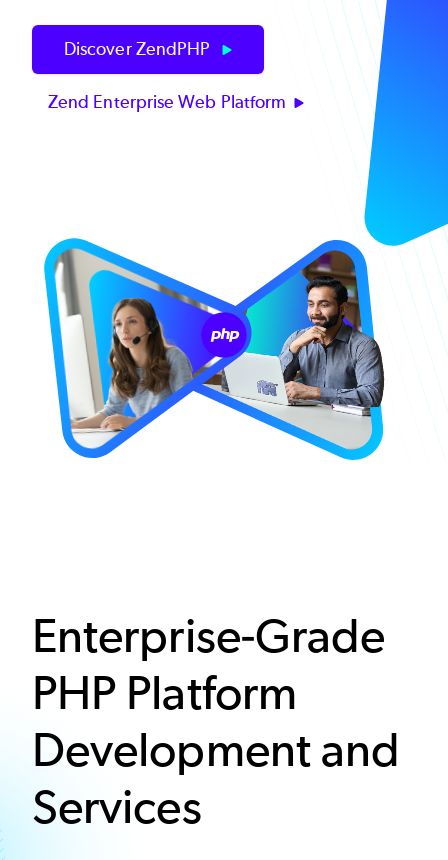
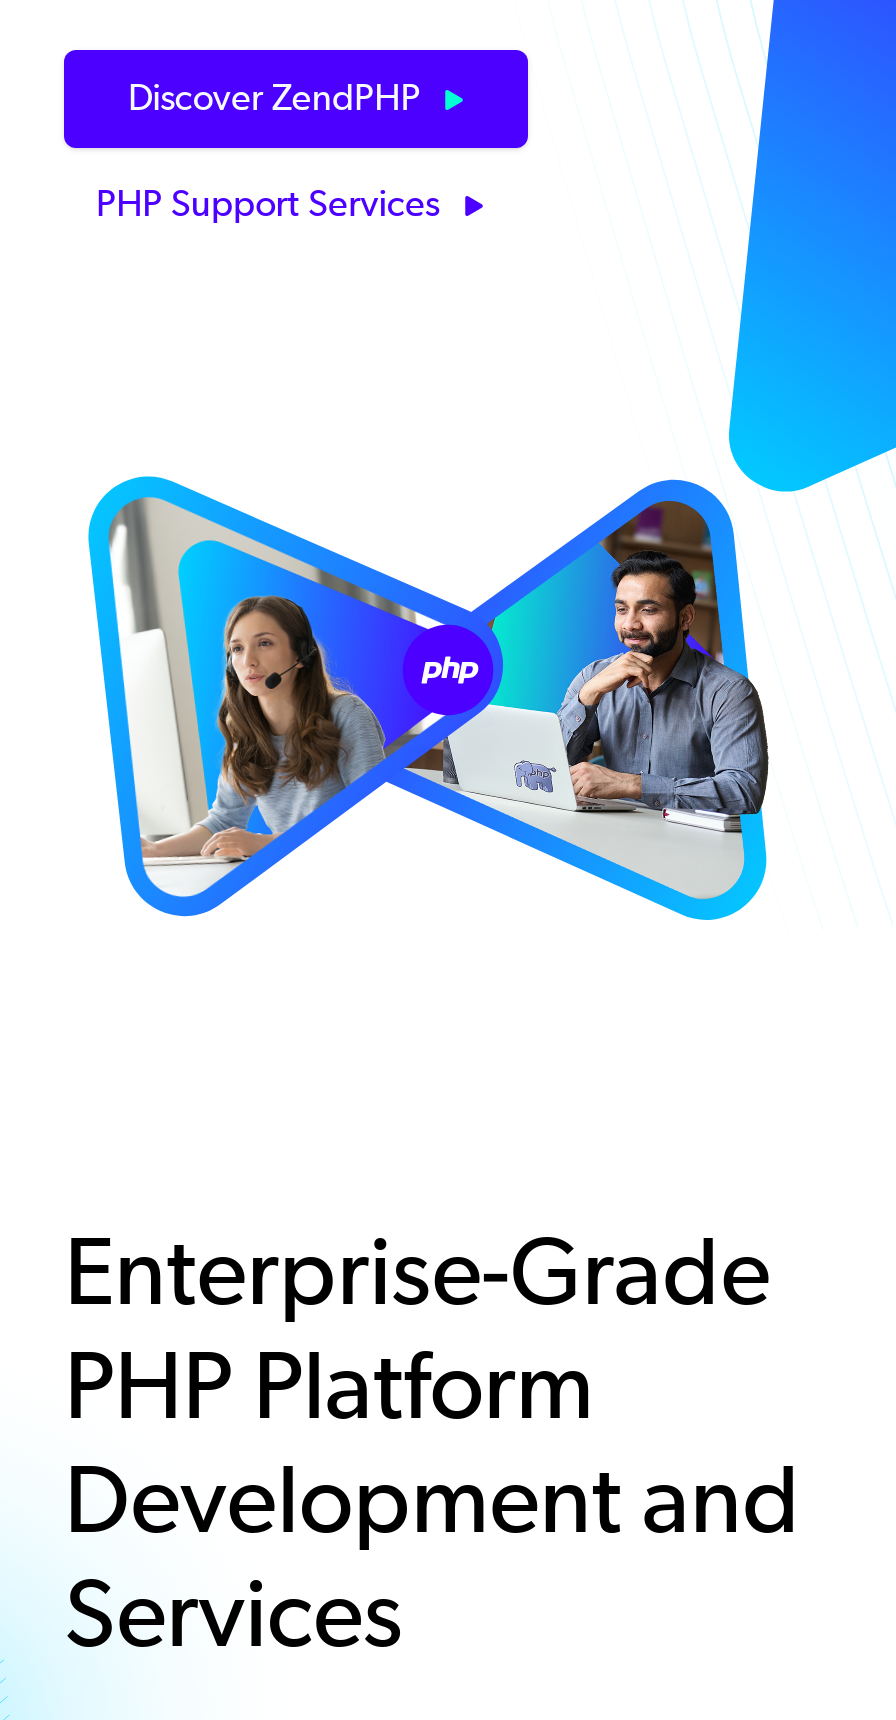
[48,91,286,113] Zend Enterprise Web Platform -> [96,182,447,226] PHP Support Services

